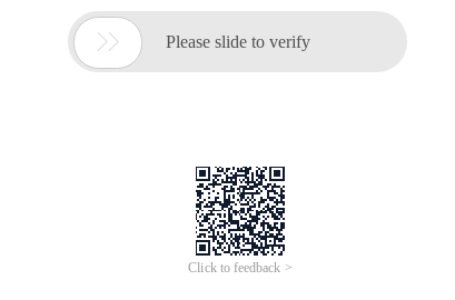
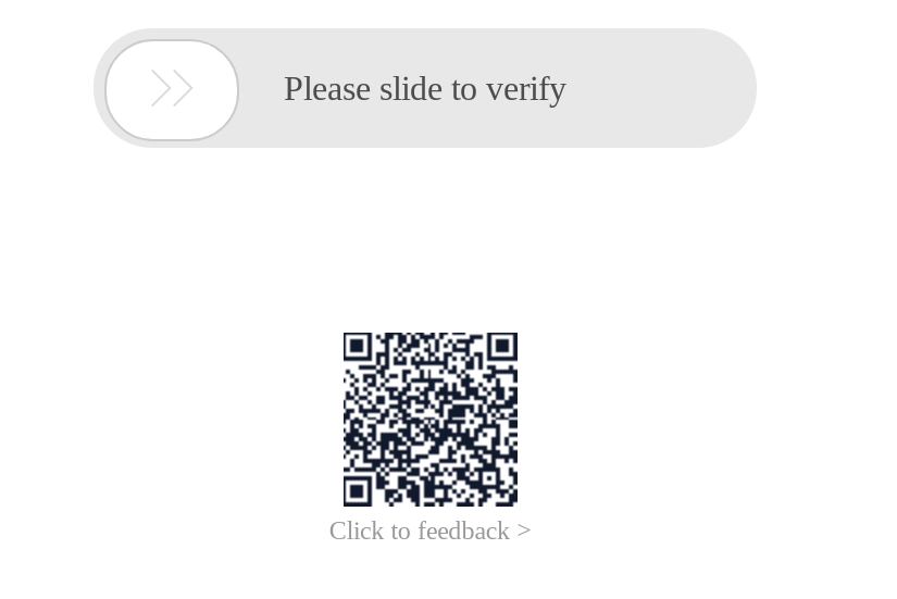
[196,166,285,257] [image] -> [344,330,520,507] [image]

